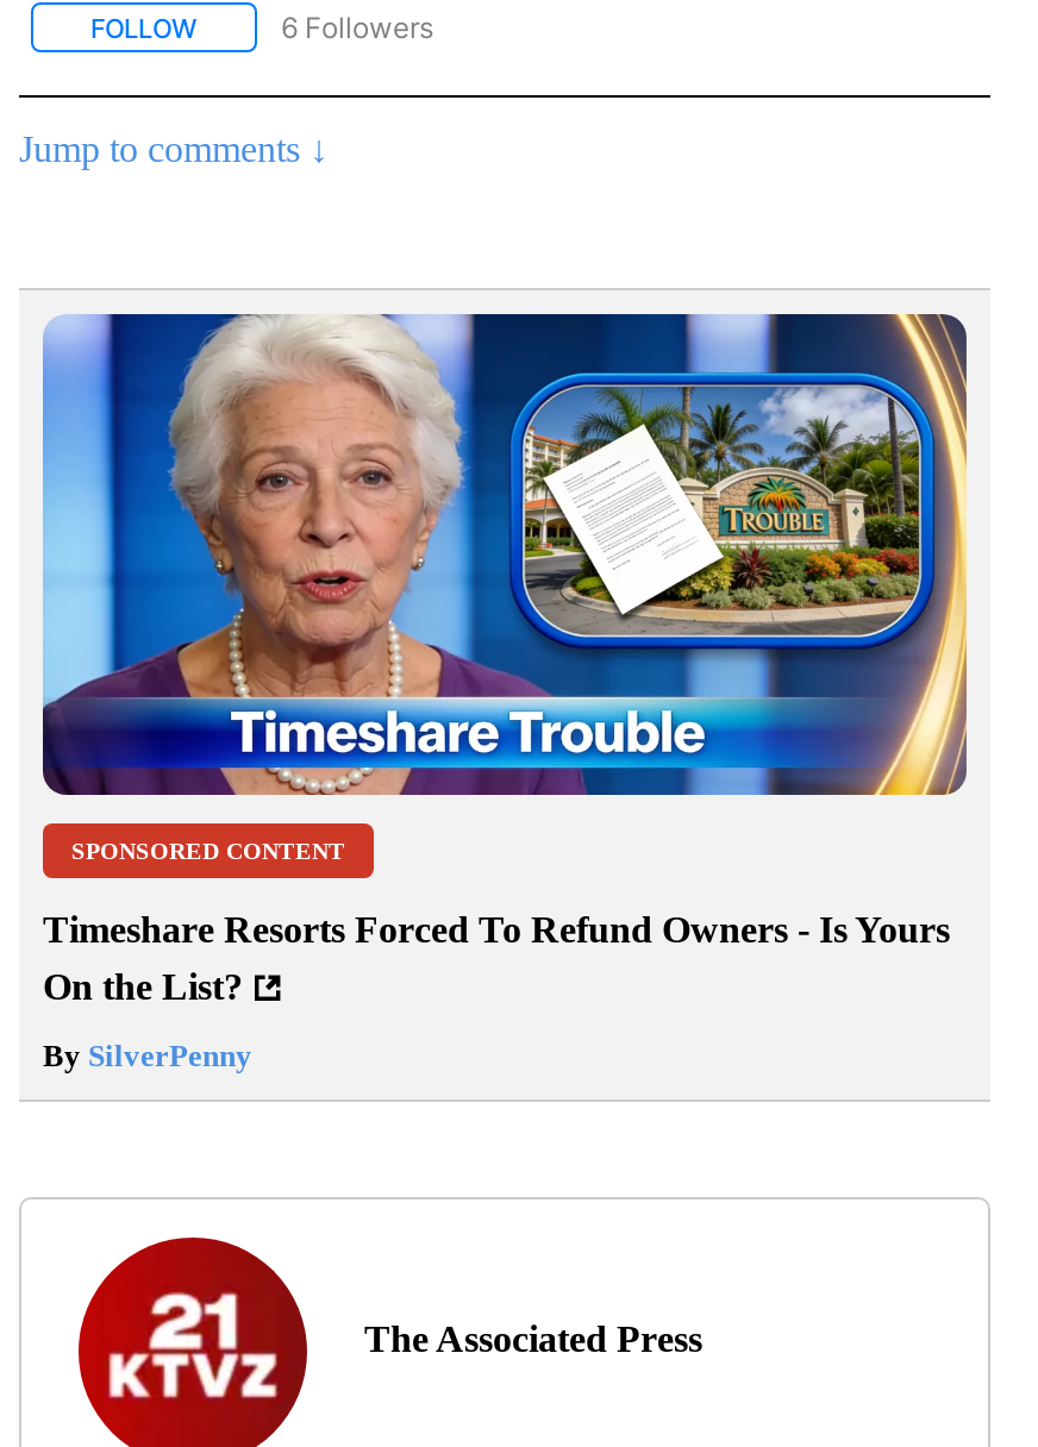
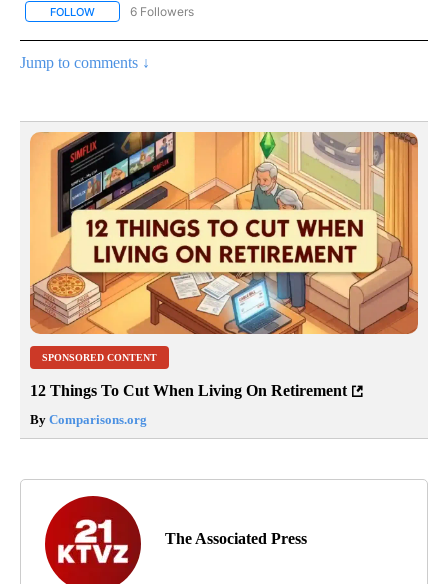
[40,312,969,797] [image] -> [29,131,419,335] [image]
[43,910,950,1008] Timeshare Resorts Forced To Refund Owners - Is Yours | On the List? -> [30,382,347,399] 12 Things To Cut When Living On Retirement
[43,1039,252,1075] By SilverPenny -> [30,412,147,427] By Comparisons.org

